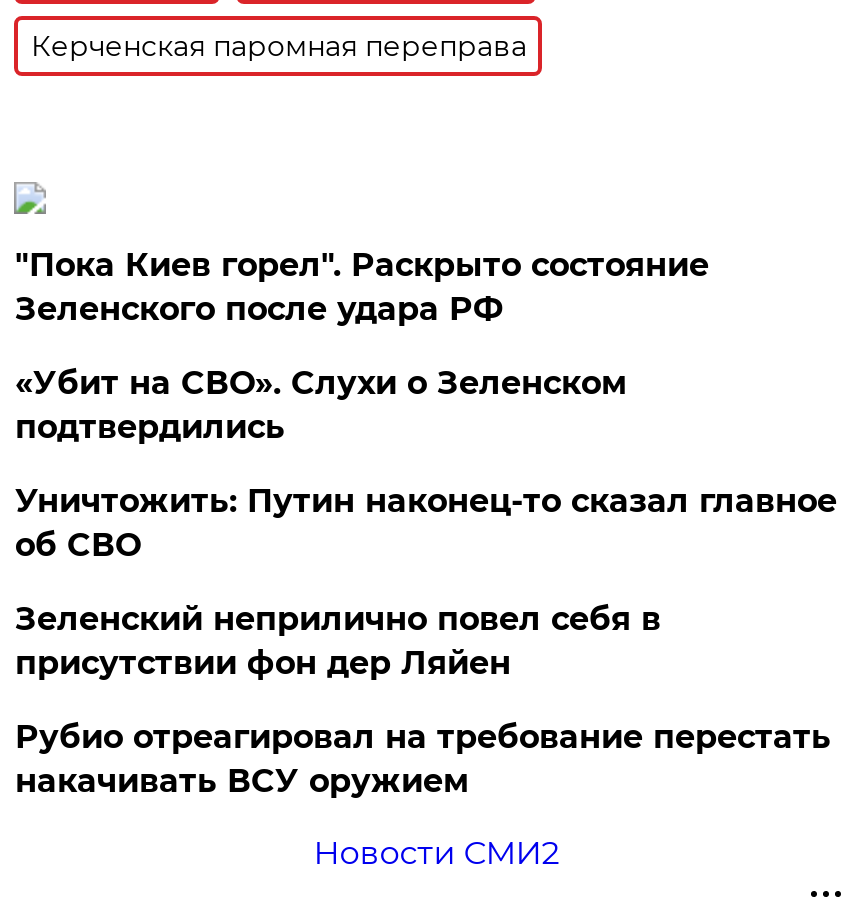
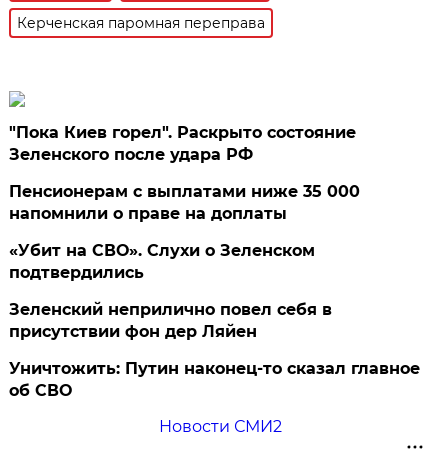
none -> [9,182,360,223] Пенсионерам с выплатами ниже 35 000 | напомнили о праве на доплаты
moved [15,364,627,446] -> [9,241,315,282]: «Убит на СВО». Слухи о Зеленском | подтвердились
moved [15,482,837,564] -> [9,359,420,400]: Уничтожить: Путин наконец-то сказал главное | об СВО
[15,718,831,800] Рубио отреагировал на требование перестать | накачивать ВСУ оружием -> none

